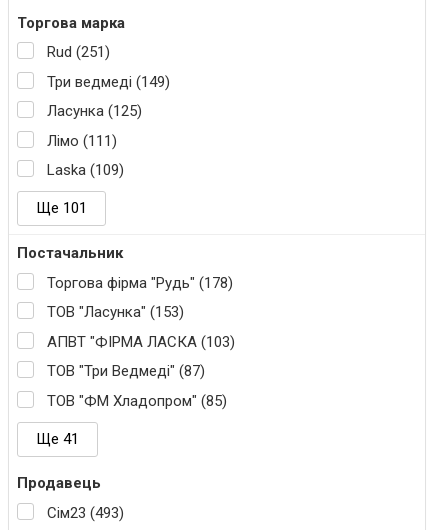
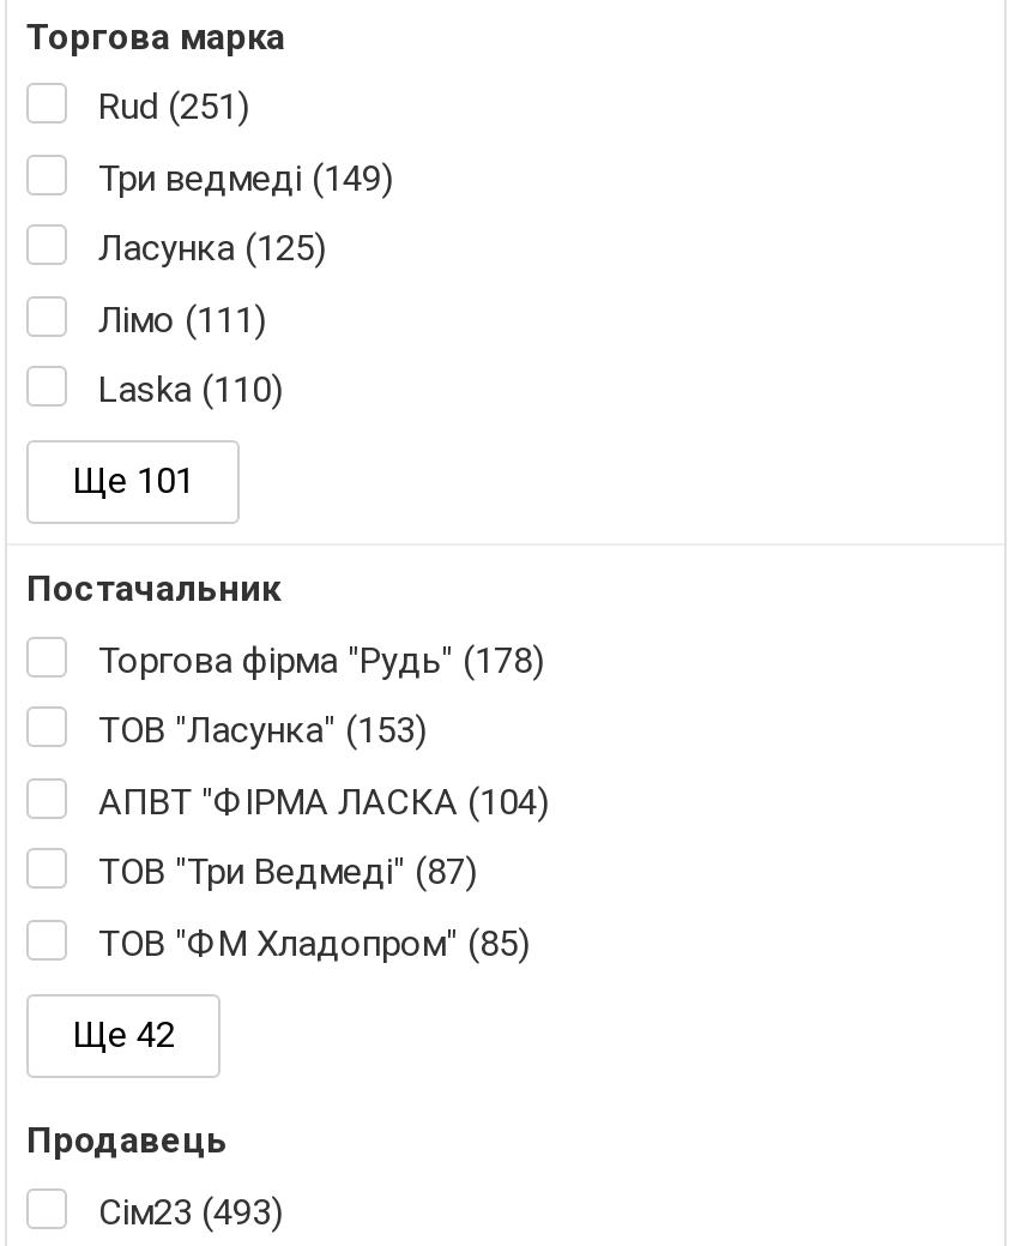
[47,161,124,179] Laska (109) -> [98,369,283,412] Laska (110)
[47,333,235,351] АПВТ "ФІРМА ЛАСКА (103) -> [98,780,549,824] АПВТ "ФІРМА ЛАСКА (104)
[36,430,79,448] Ще 41 -> [72,1013,175,1057] Ще 42

